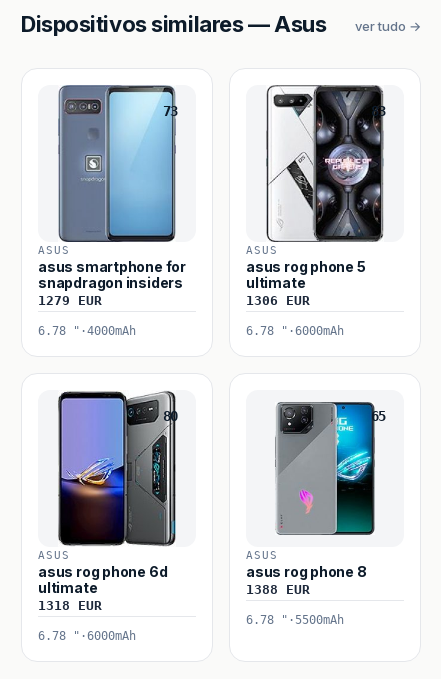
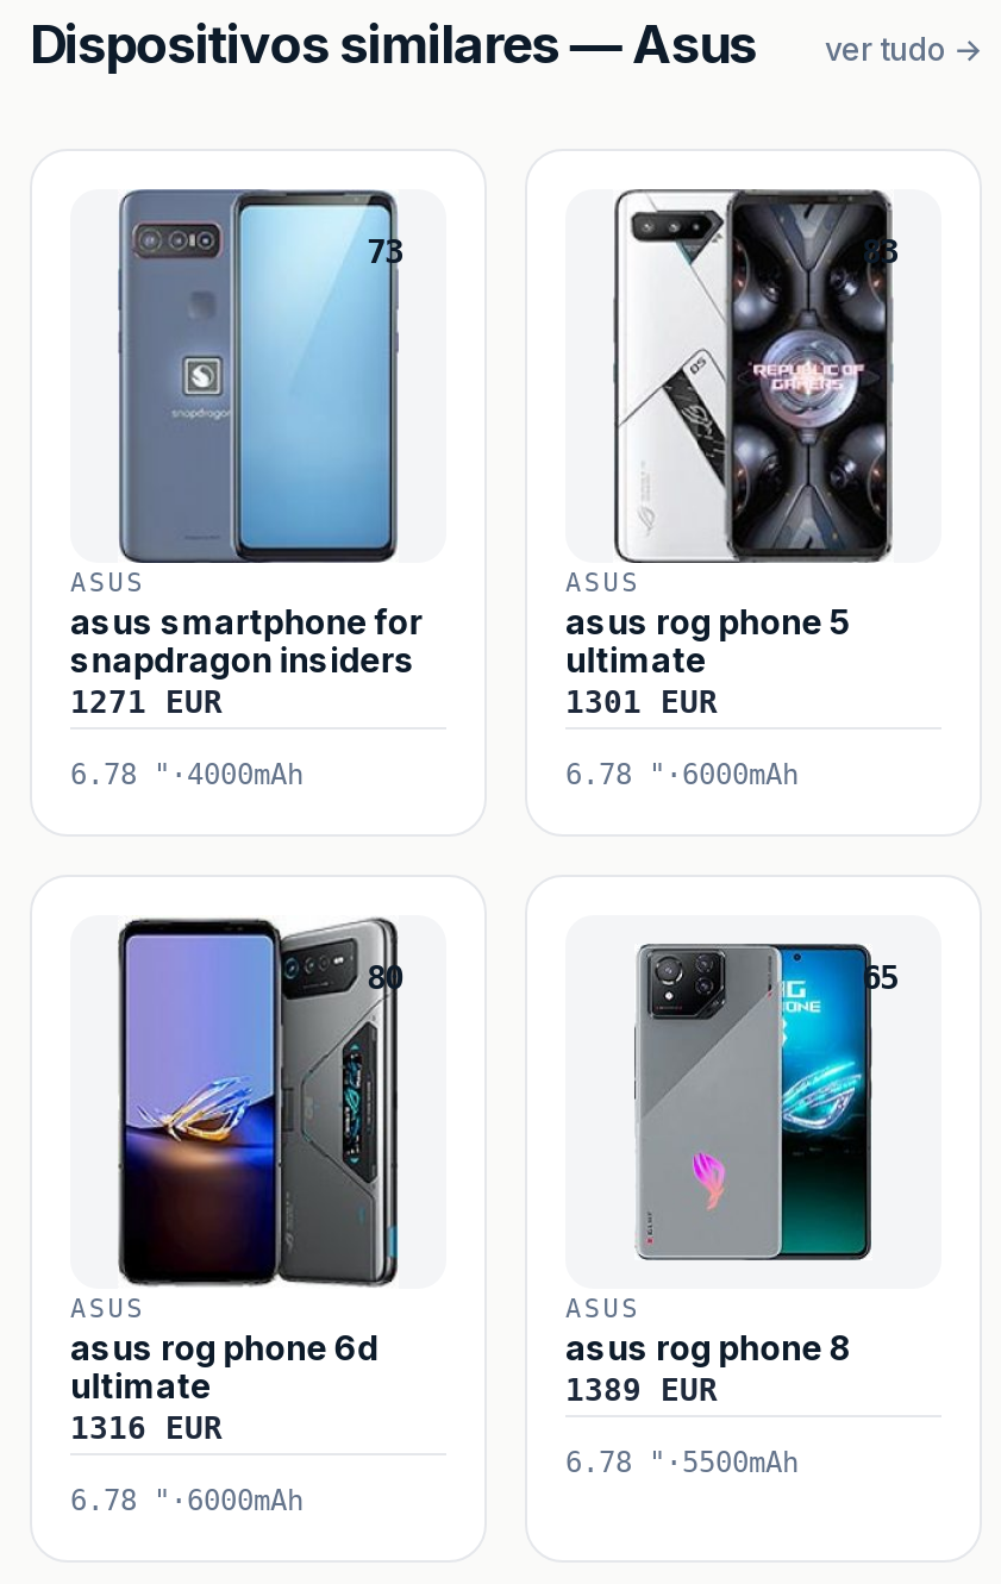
[38,293,102,308] 1279 EUR -> [70,684,223,720] 1271 EUR
[246,293,310,308] 1306 EUR -> [565,684,718,720] 1301 EUR
[246,582,310,597] 1388 EUR -> [565,1372,718,1408] 1389 EUR
[38,598,102,613] 1318 EUR -> [70,1410,223,1446] 1316 EUR

